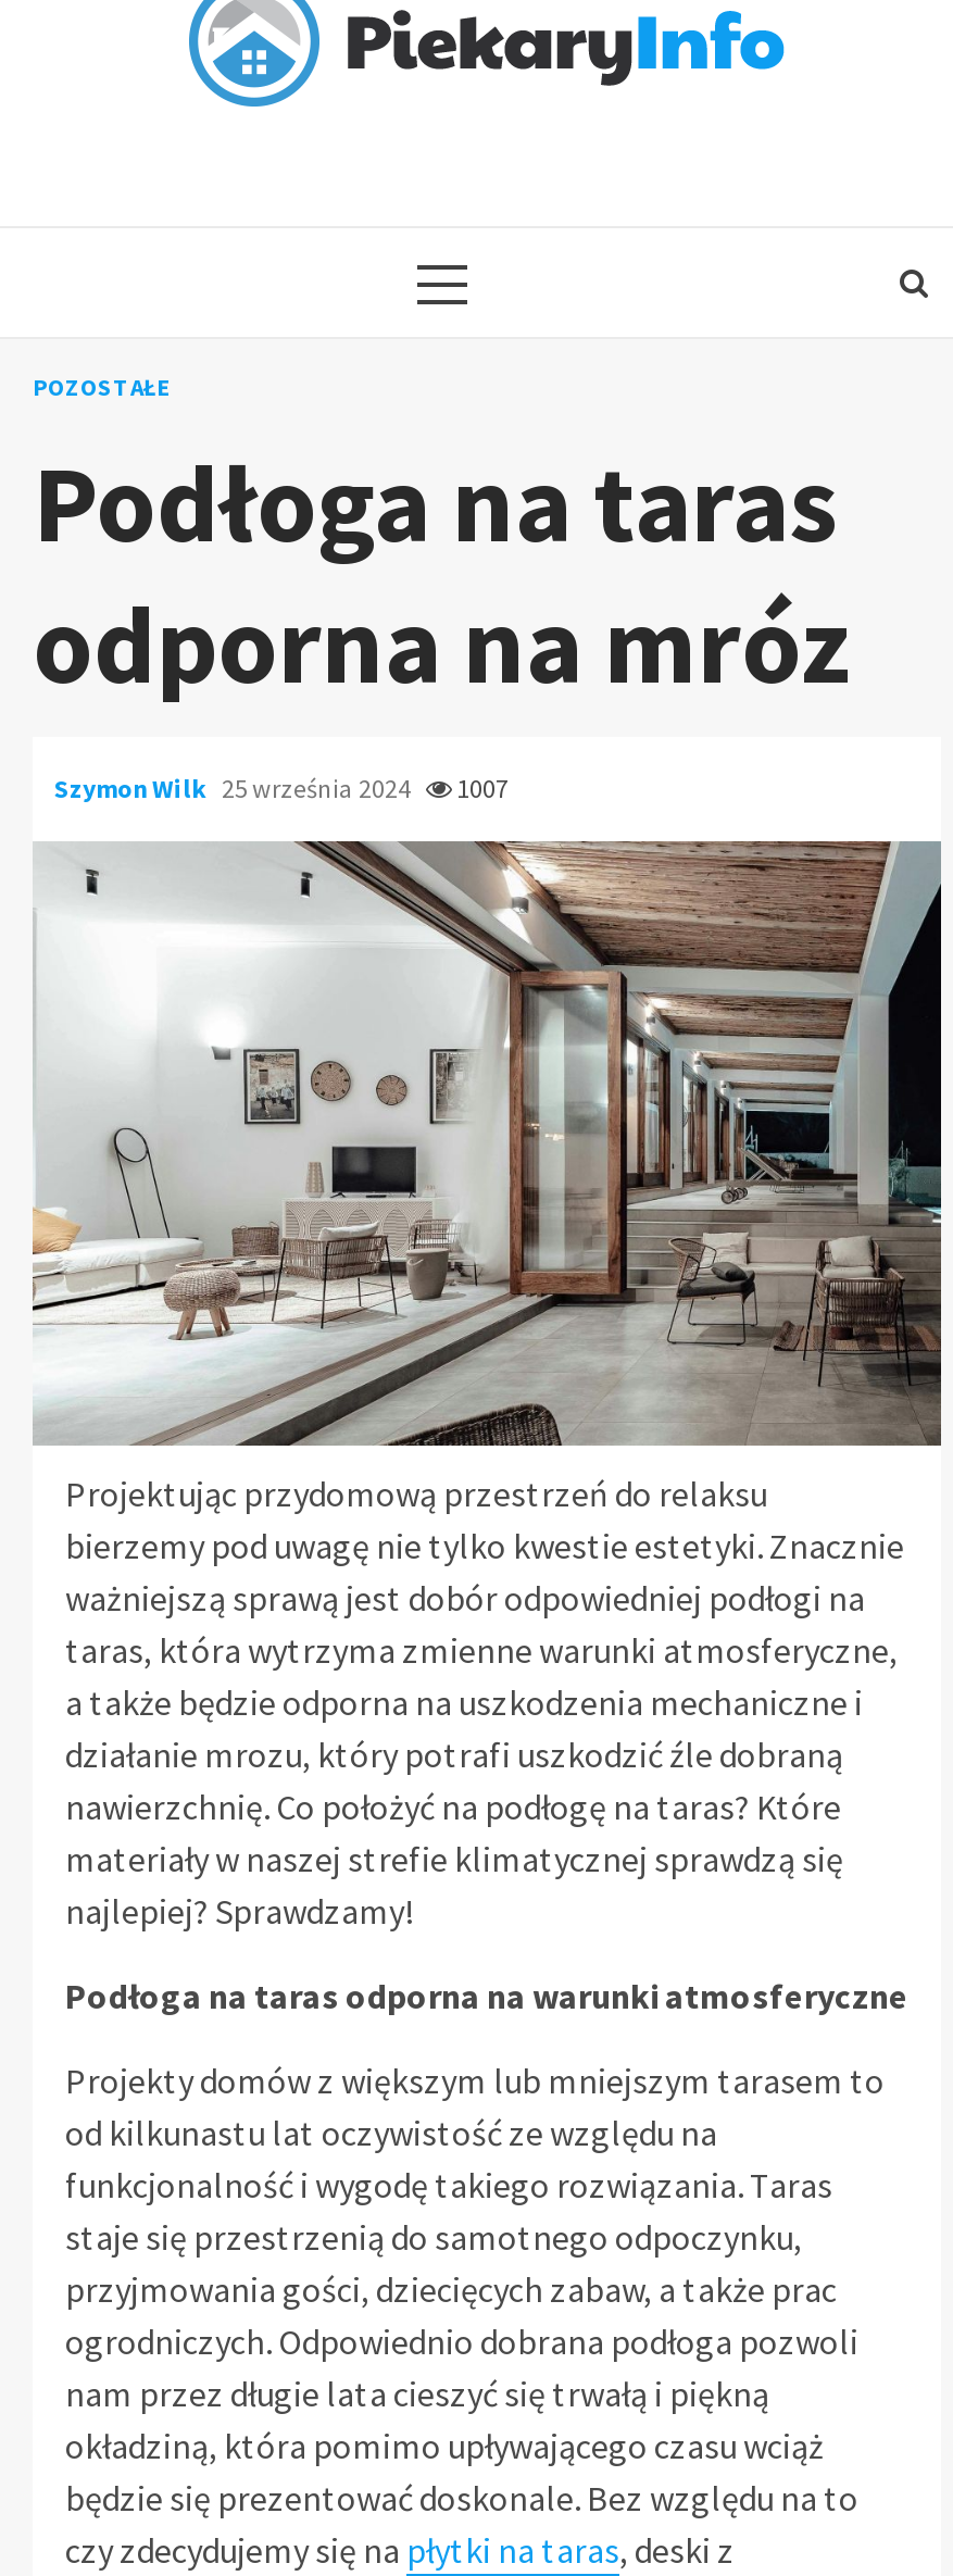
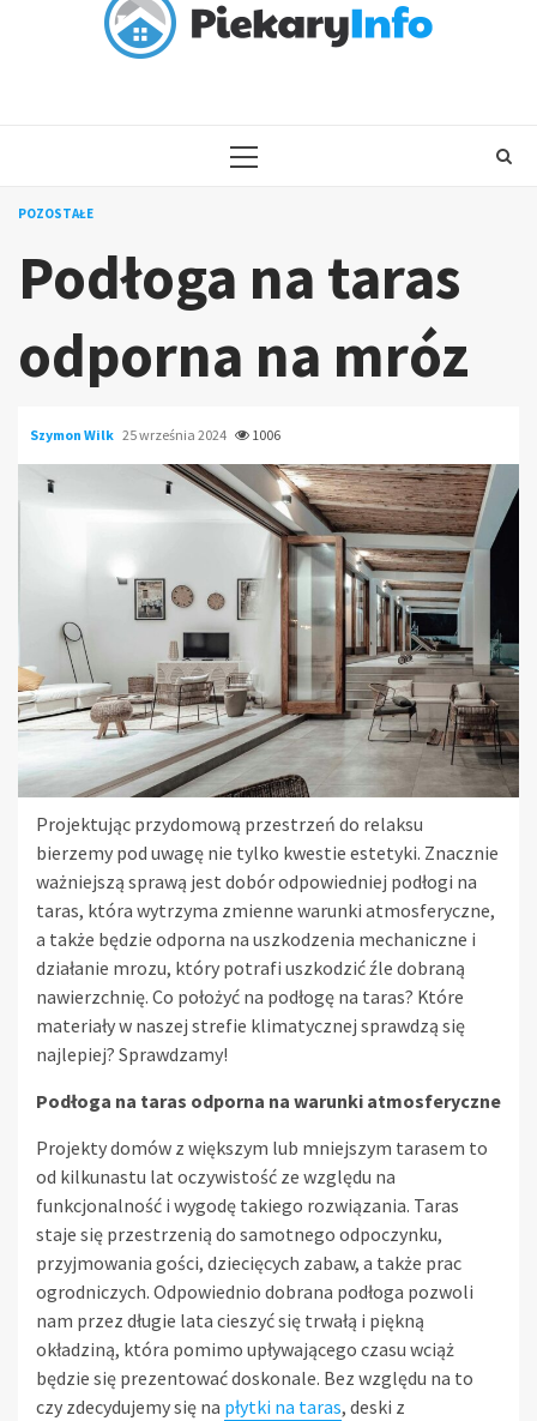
[54,772,509,804] Szymon Wilk 25 września 2024 1007 -> [30,426,280,444] Szymon Wilk 25 września 2024 1006

